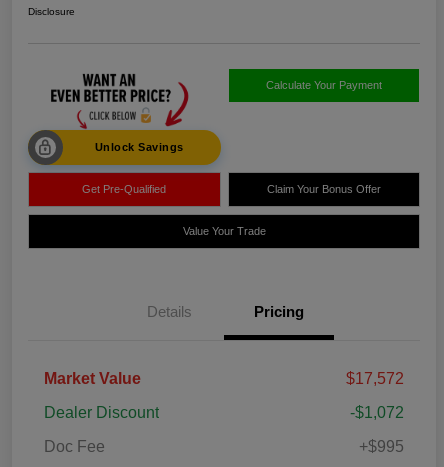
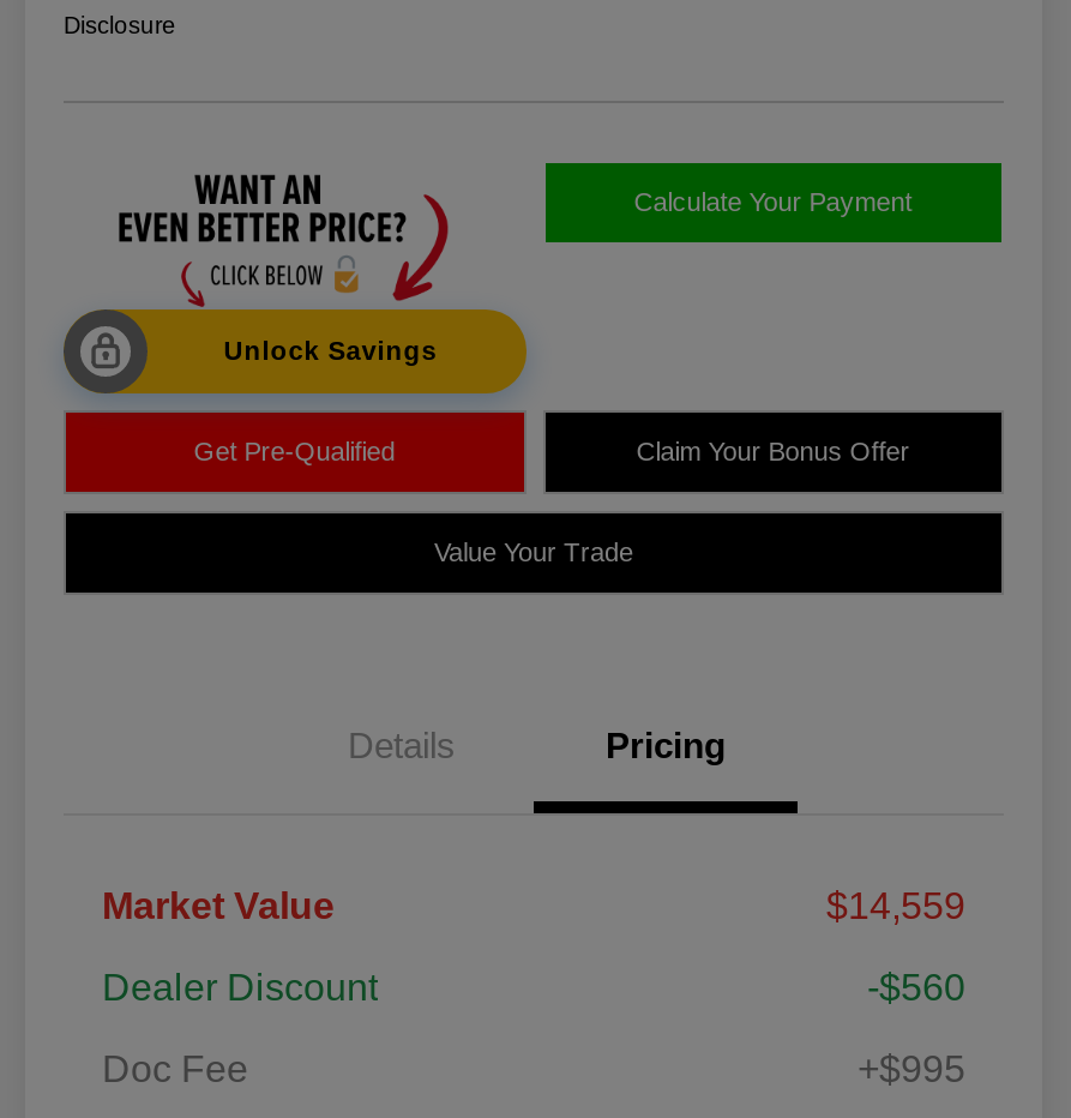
[346,370,404,387] $17,572 -> [826,885,965,926] $14,559
[350,404,404,421] -$1,072 -> [867,967,965,1007] -$560

